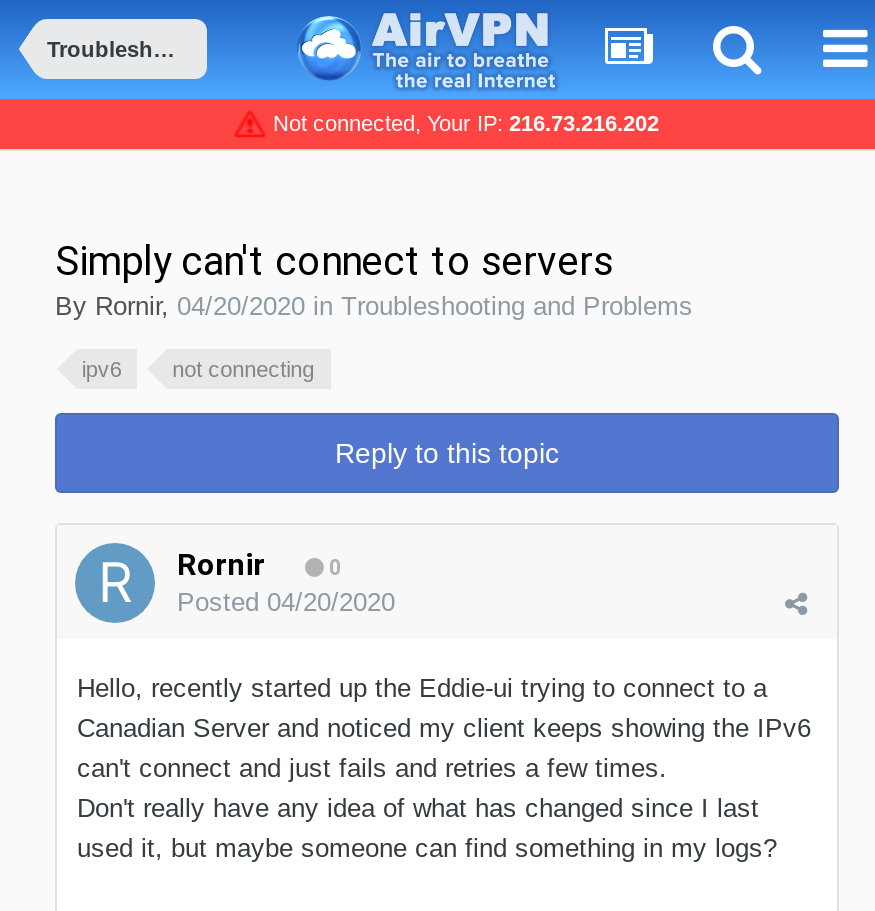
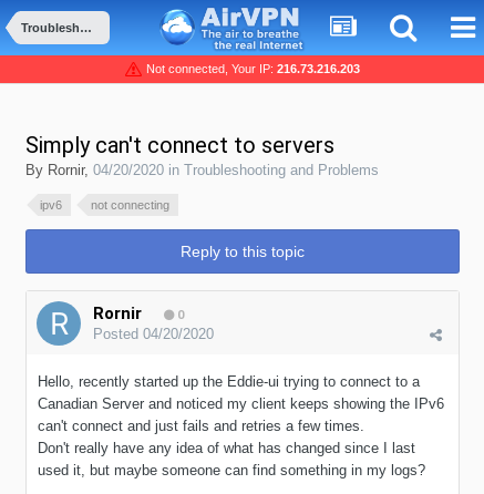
[267,111,659,135] Not connected, Your IP: 216.73.216.202 -> [143,62,360,76] Not connected, Your IP: 216.73.216.203

